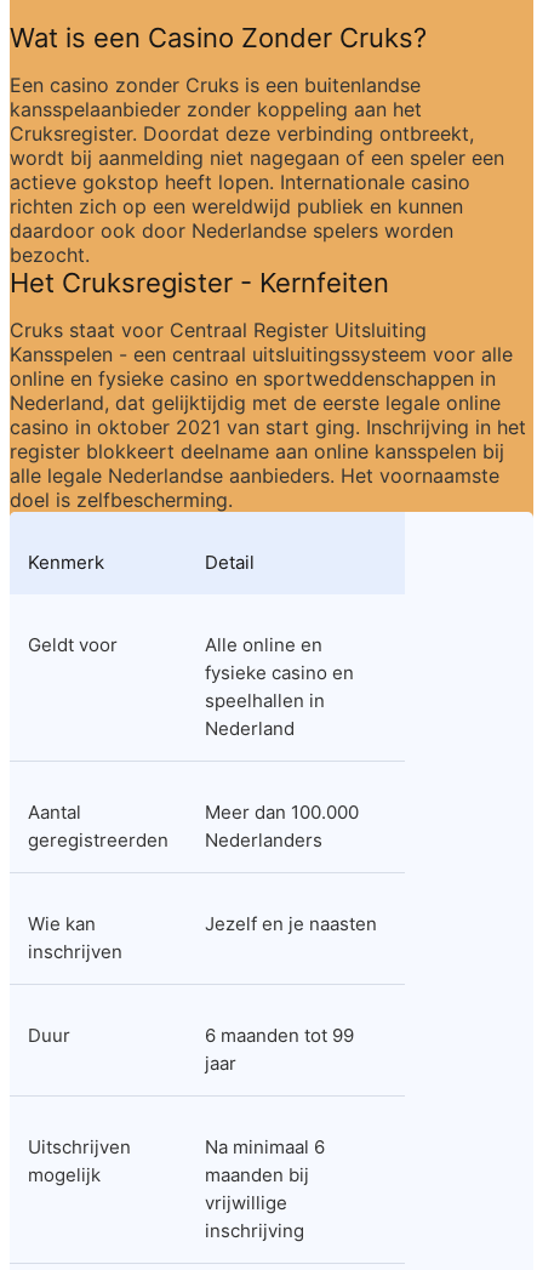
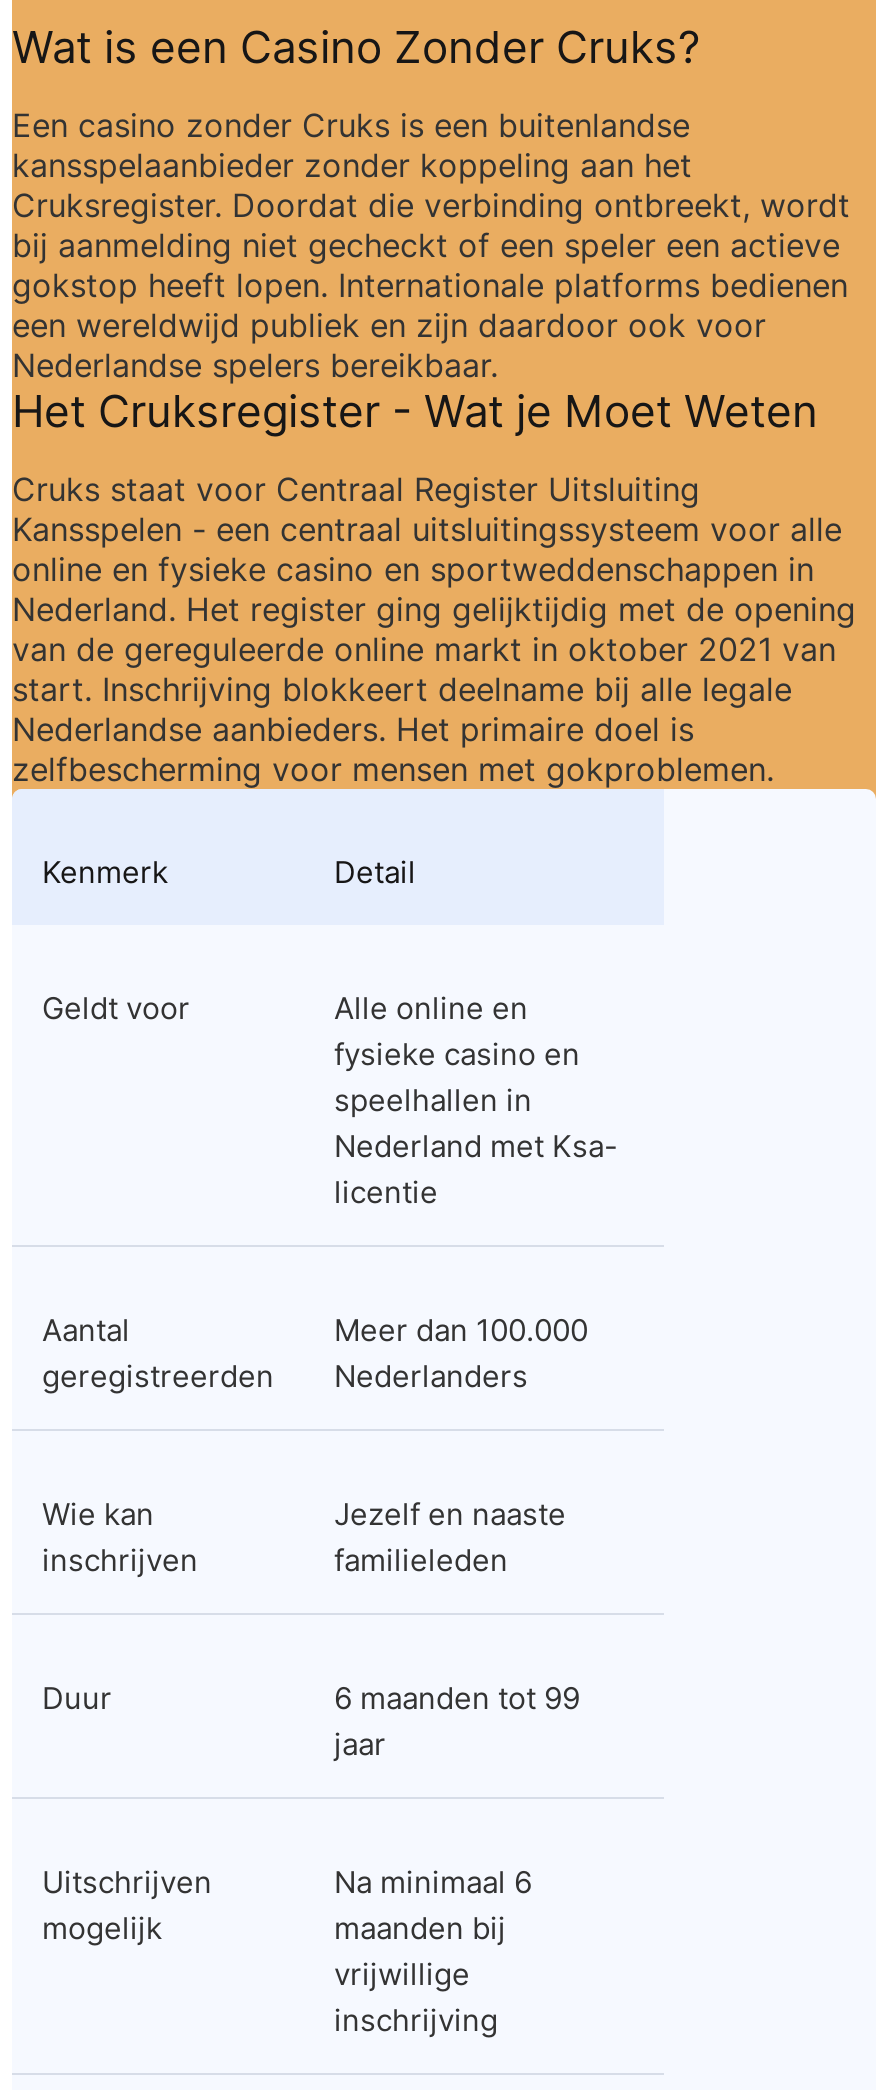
[10,121,504,298] Cruksregister. Doordat deze verbinding ontbreekt, | wordt bij aanmelding niet nagegaan of een speler een | actieve gokstop heeft lopen. Internationale casino | richten zich op een wereldwijd publiek en kunnen | daardoor ook door Nederlandse spelers worden | bezocht. | Het Cruksregister - Kernfeiten -> [12,185,850,437] Cruksregister. Doordat die verbinding ontbreekt, wordt | bij aanmelding niet gecheckt of een speler een actieve | gokstop heeft lopen. Internationale platforms bedienen | een wereldwijd publiek en zijn daardoor ook voor | Nederlandse spelers bereikbaar. | Het Cruksregister - Wat je Moet Weten
moved [10,318,513,391] -> [12,469,842,589]: Cruks staat voor Centraal Register Uitsluiting | Kansspelen - een centraal uitsluitingssysteem voor alle | online en fysieke casino en sportweddenschappen in
[10,391,526,512] Nederland, dat gelijktijdig met de eerste legale online | casino in oktober 2021 van start ging. Inschrijving in het | register blokkeert deelname aan online kansspelen bij | alle legale Nederlandse aanbieders. Het voornaamste | doel is zelfbescherming. -> [12,589,856,789] Nederland. Het register ging gelijktijdig met de opening | van de gereguleerde online markt in oktober 2021 van | start. Inschrijving blokkeert deelname bij alle legale | Nederlandse aanbieders. Het primaire doel is | zelfbescherming voor mensen met gokproblemen.
moved [28,551,354,712] -> [42,853,580,1119]: Kenmerk | Detail | Geldt voor | Alle online en | fysieke casino en | speelhallen in
[205,717,295,740] Nederland -> [334,1127,618,1211] Nederland met Ksa- | licentie
[205,912,377,935] Jezelf en je naasten -> [334,1495,566,1579] Jezelf en naaste | familieleden

